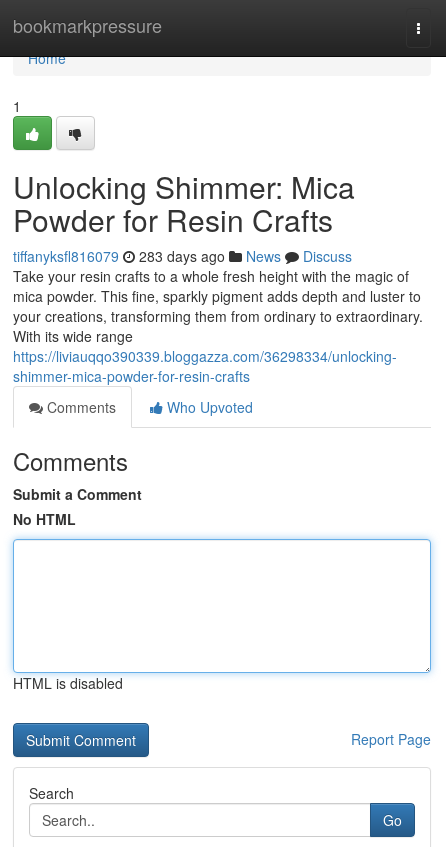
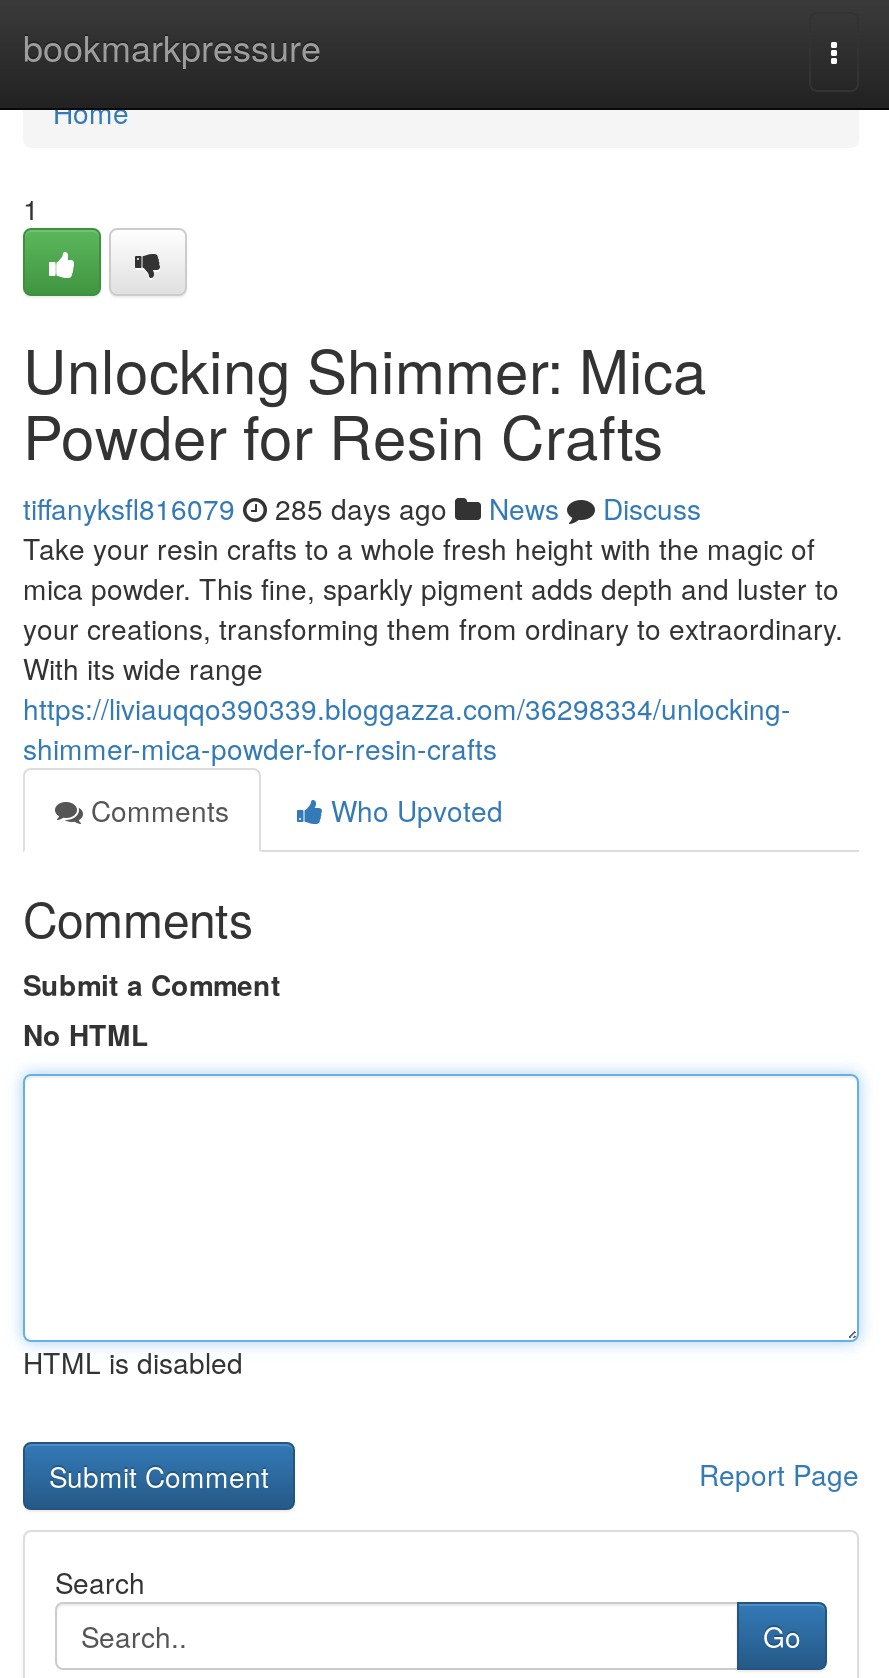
[13,246,352,266] tiffanyksfl816079 283 days ago News Discuss -> [23,488,701,528] tiffanyksfl816079 285 days ago News Discuss

